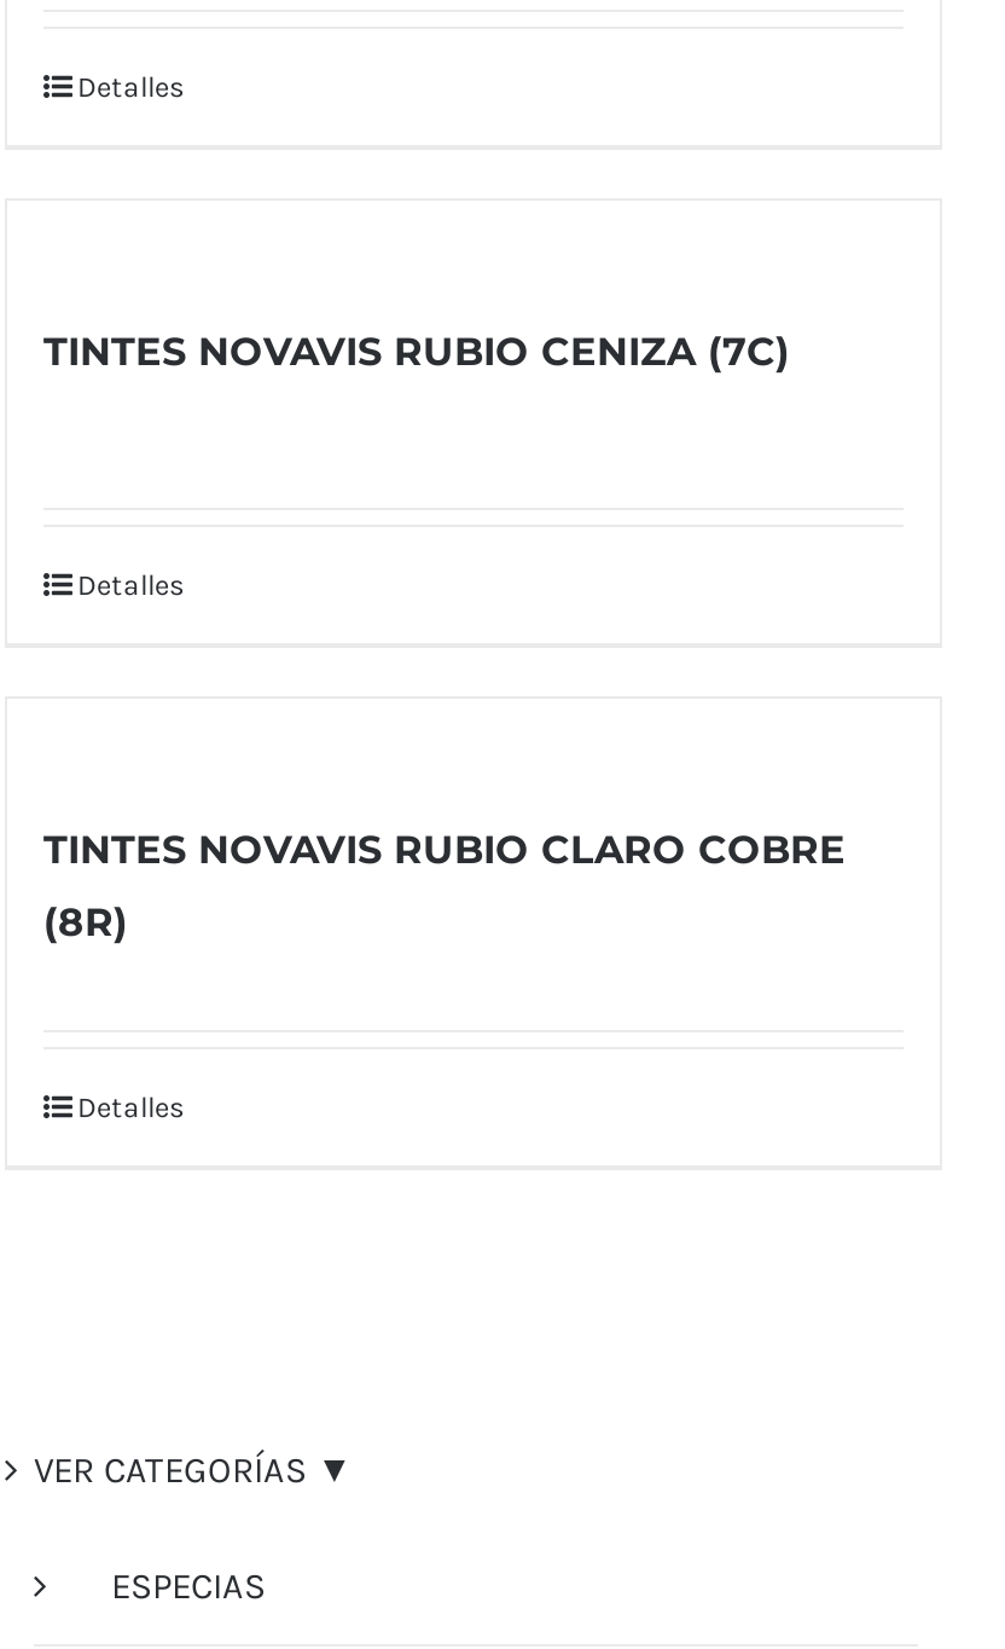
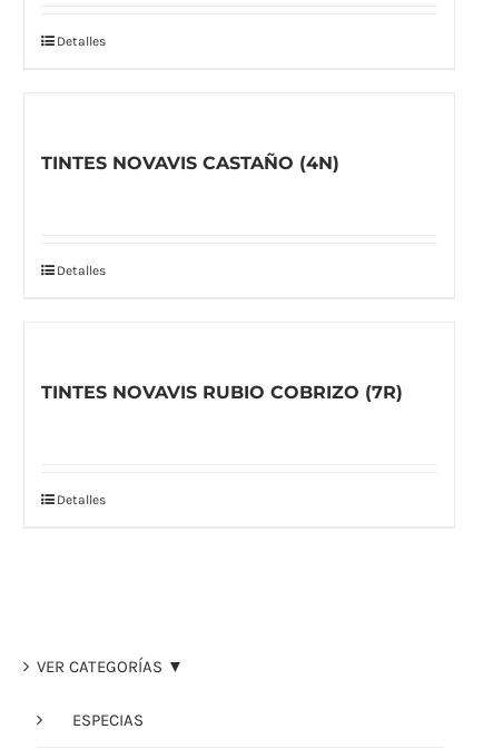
[43,329,790,375] TINTES NOVAVIS RUBIO CENIZA (7C) -> [41,153,339,174] TINTES NOVAVIS CASTAÑO (4N)
[43,827,846,946] TINTES NOVAVIS RUBIO CLARO COBRE | (8R) -> [41,382,403,403] TINTES NOVAVIS RUBIO COBRIZO (7R)

